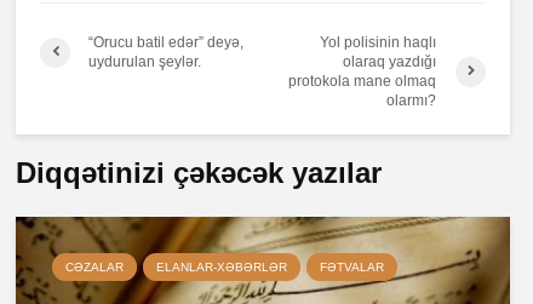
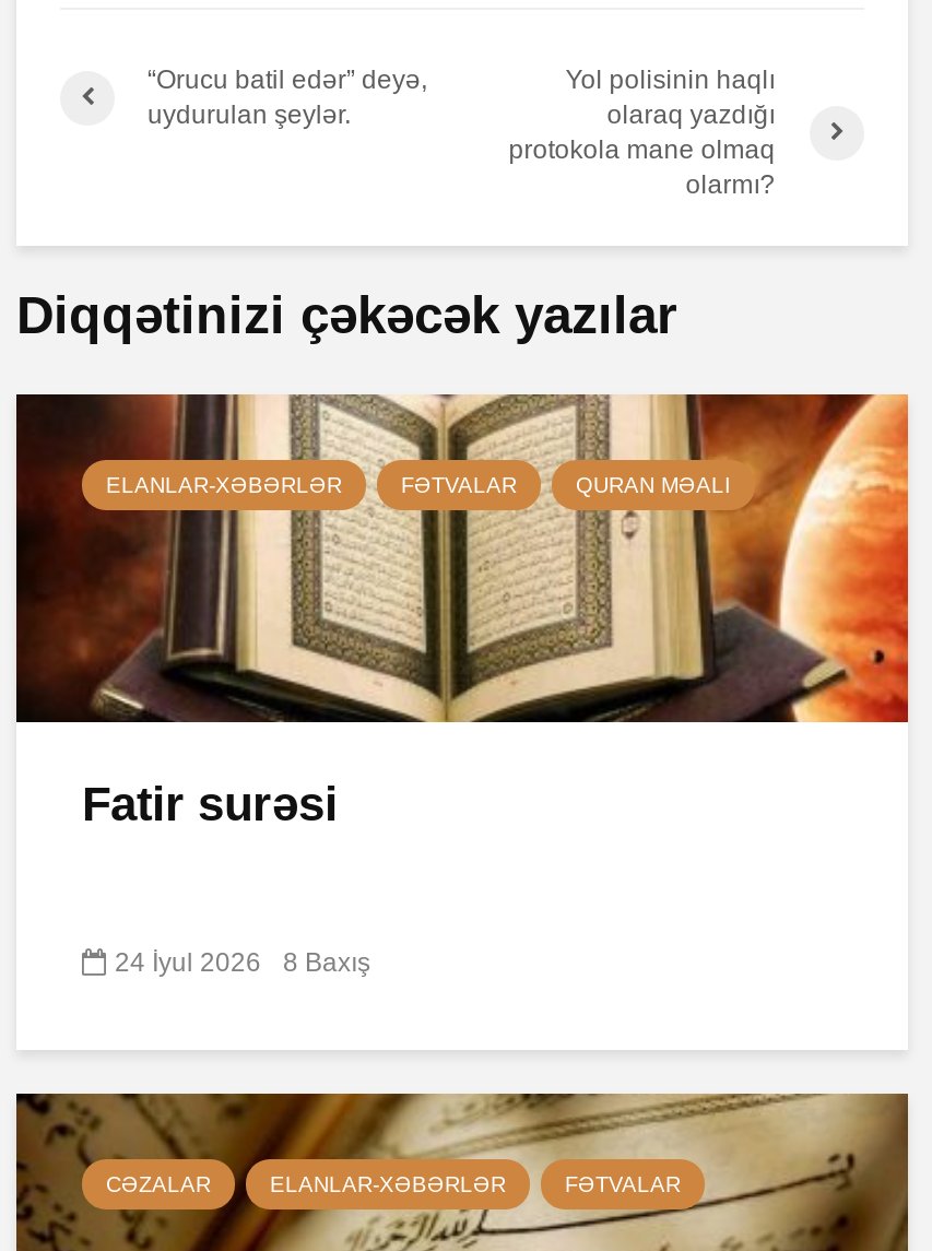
none -> [16,392,910,724] [image] | ELANLAR-XƏBƏRLƏR | FƏTVALAR | QURAN MƏALI
none -> [82,777,370,977] Fatir surəsi | 24 İyul 2026 | 8 Baxış

